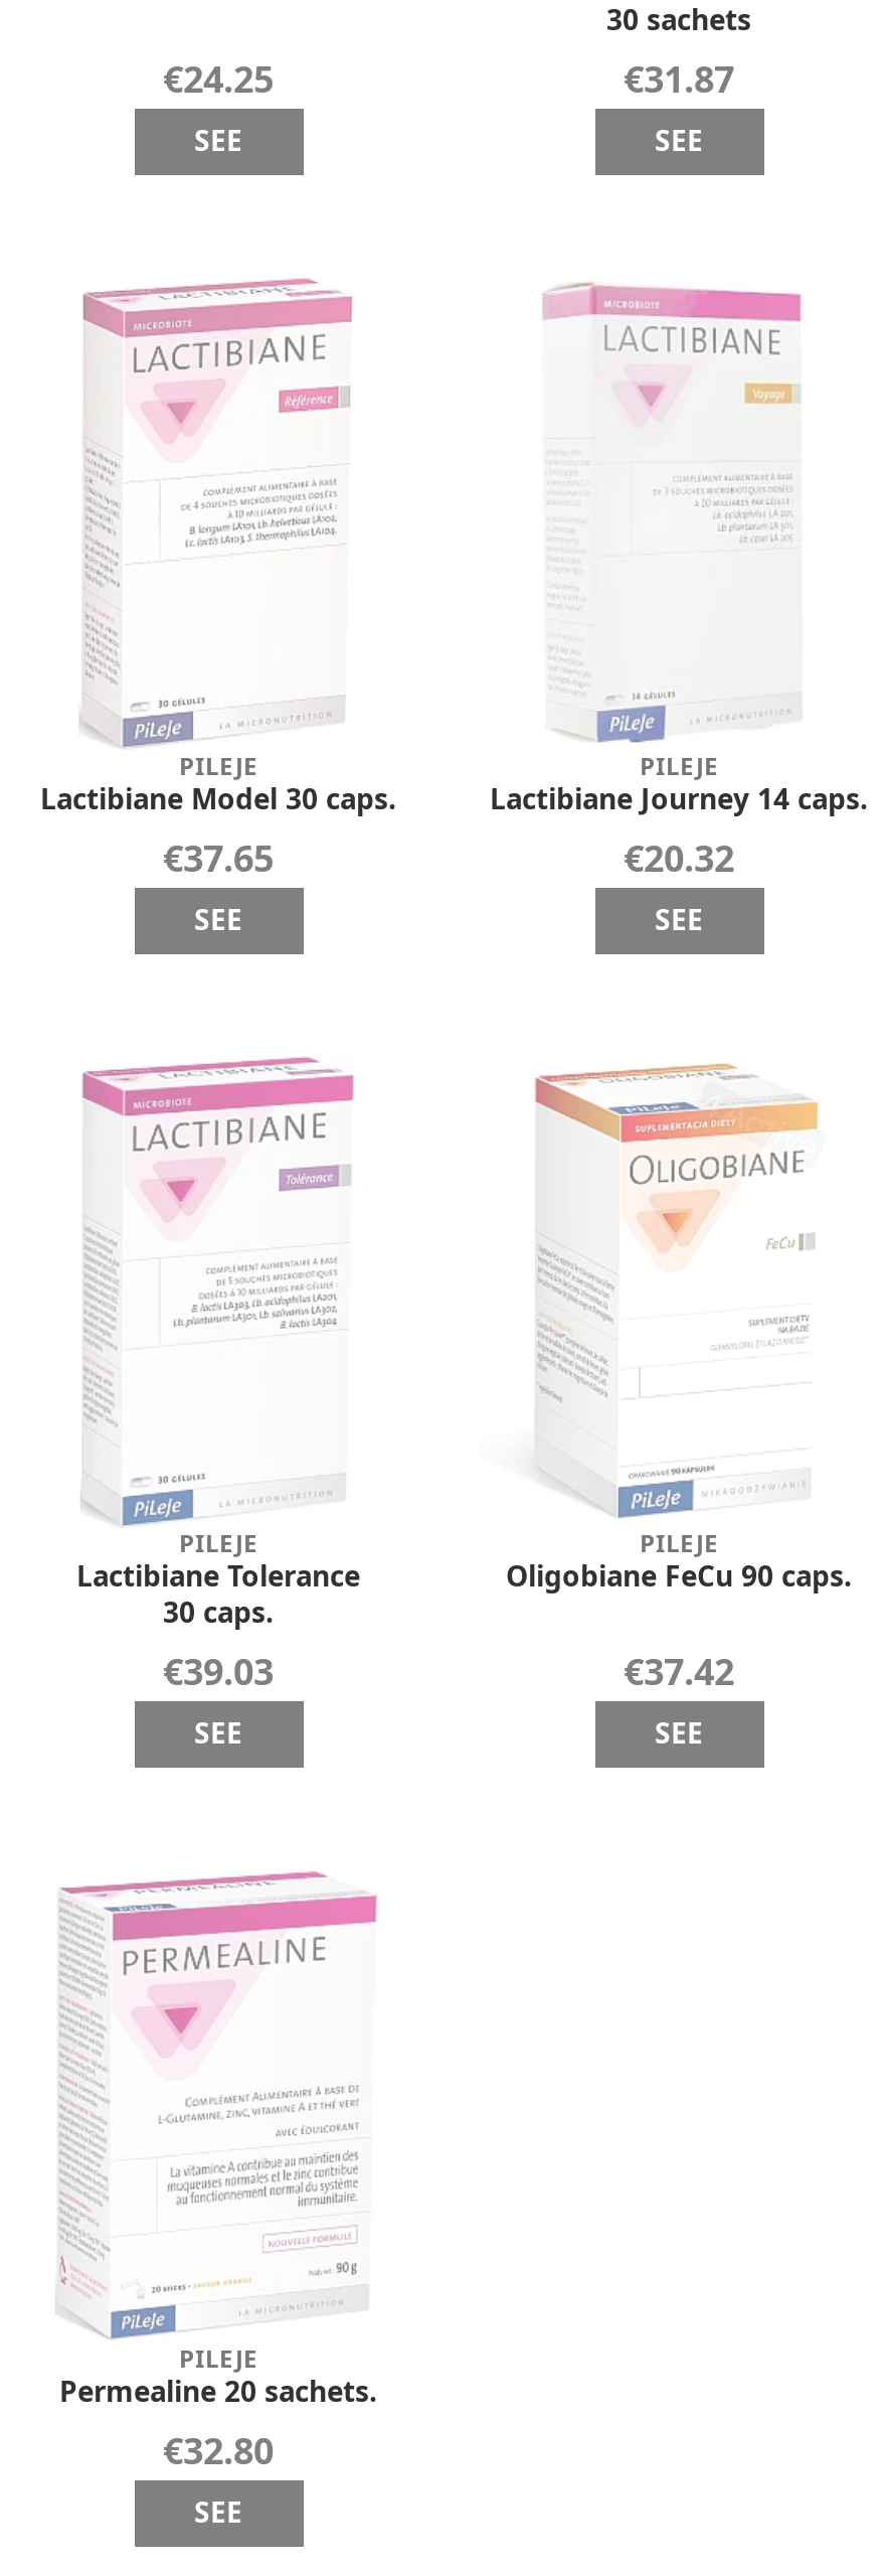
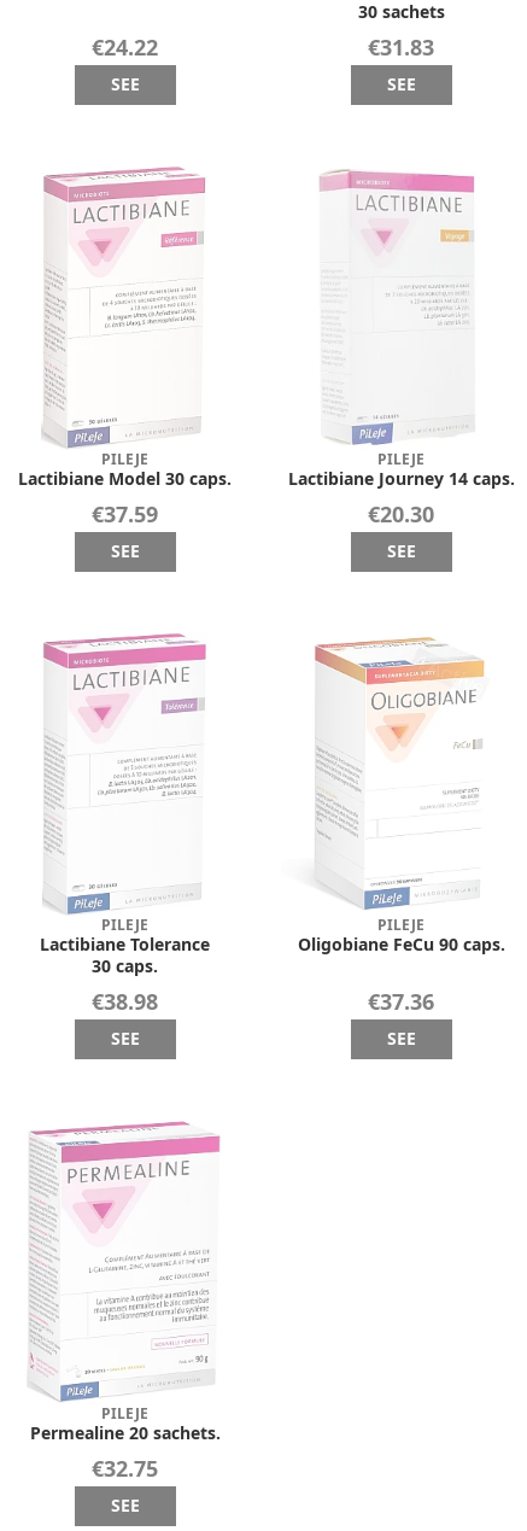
[163,60,274,96] €24.25 -> [92,36,158,58] €24.22
[624,60,734,96] €31.87 -> [368,36,434,58] €31.83
[163,839,274,875] €37.65 -> [92,502,158,524] €37.59
[624,839,734,875] €20.32 -> [368,502,434,524] €20.30
[163,1654,274,1690] €39.03 -> [92,991,158,1013] €38.98
[624,1654,734,1690] €37.42 -> [368,991,434,1013] €37.36
[163,2432,274,2469] €32.80 -> [92,1458,158,1479] €32.75

